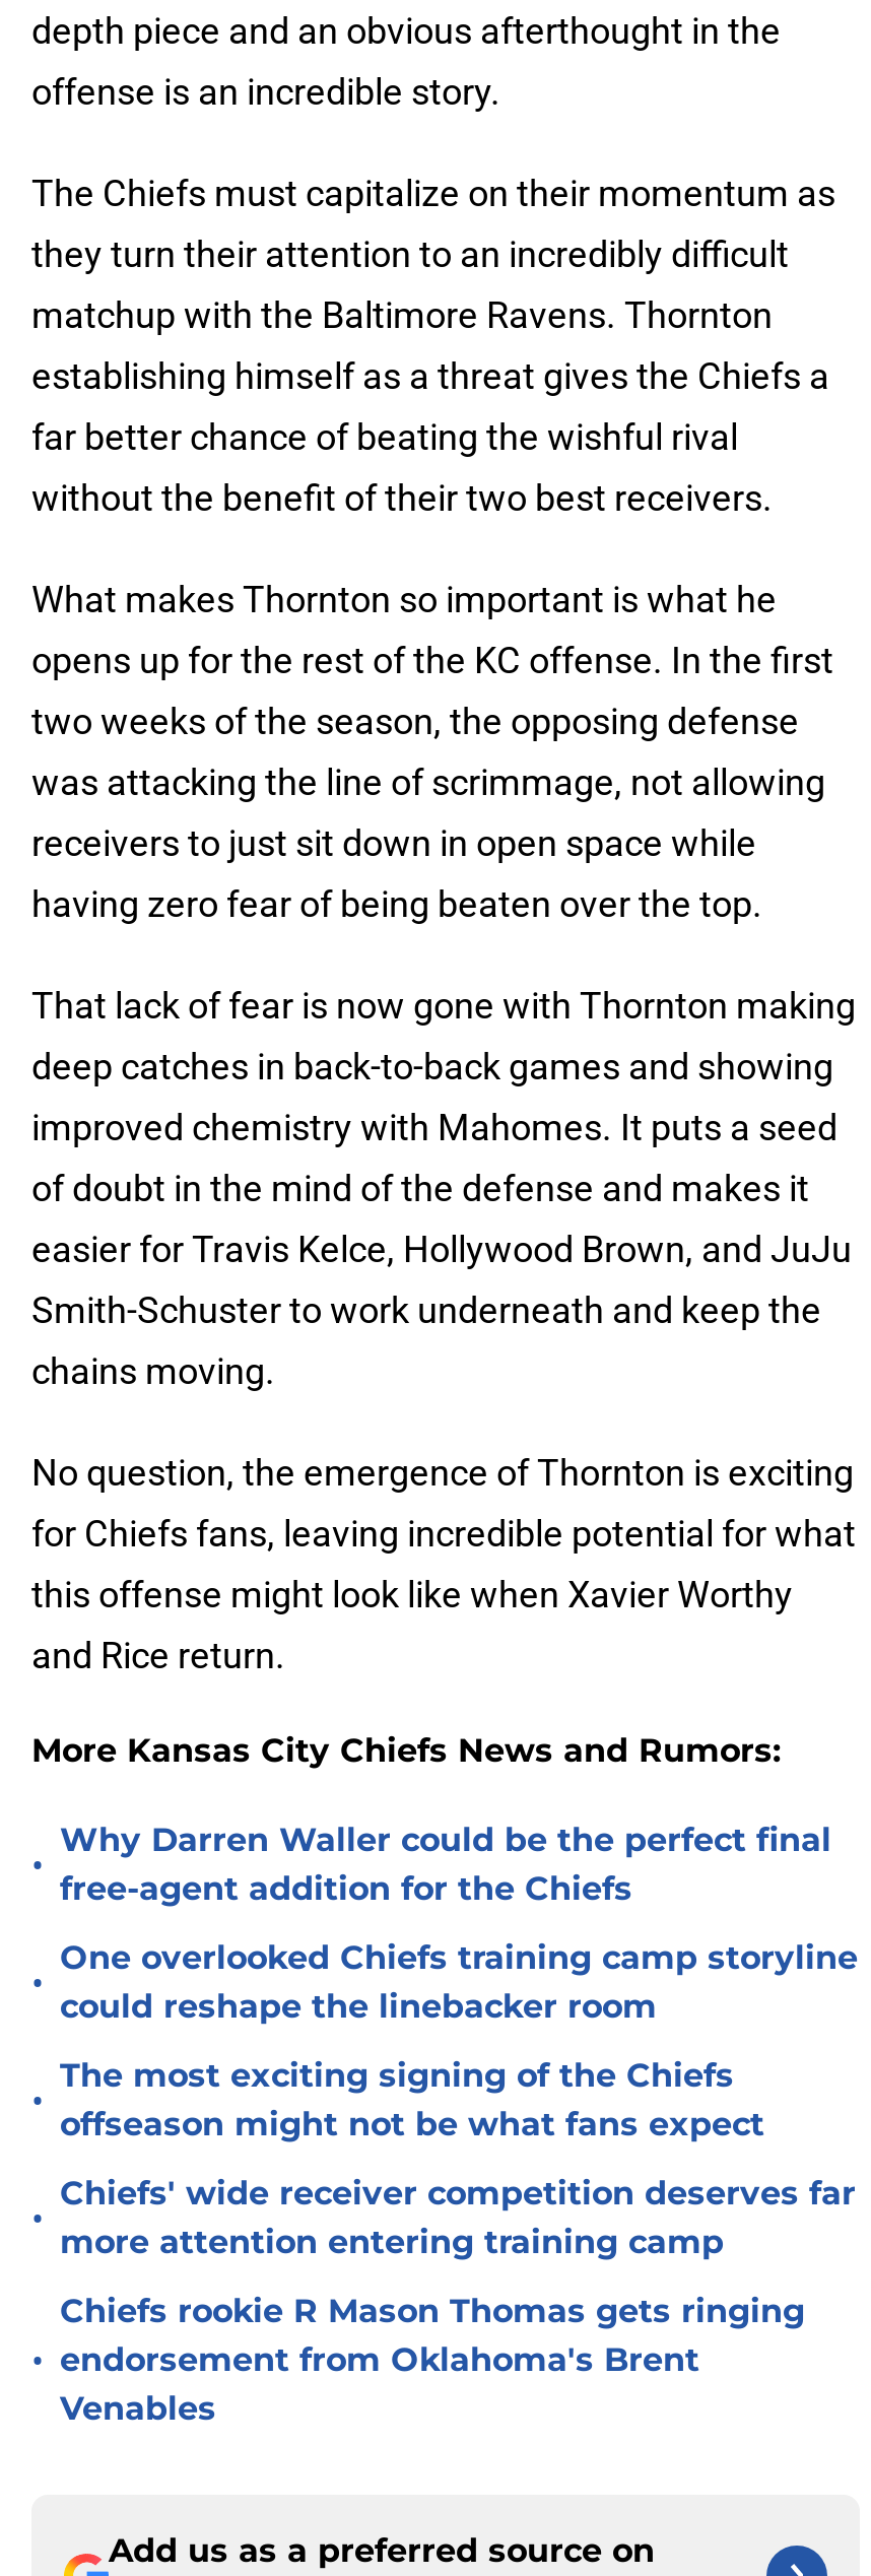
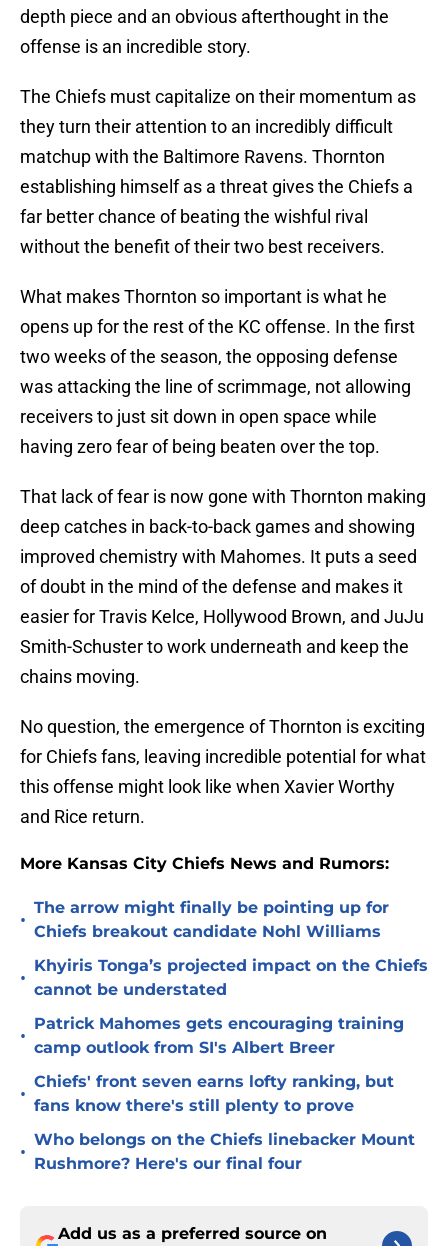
[60,1821,831,1908] Why Darren Waller could be the perfect final | free-agent addition for the Chiefs -> [34,898,389,941] The arrow might finally be pointing up for | Chiefs breakout candidate Nohl Williams
[60,1938,858,2026] One overlooked Chiefs training camp storyline | could reshape the linebacker room -> [34,956,428,999] Khyiris Tonga’s projected impact on the Chiefs | cannot be understated
[60,2056,764,2143] The most exciting signing of the Chiefs | offseason might not be what fans expect -> [34,1014,404,1057] Patrick Mahomes gets encouraging training | camp outlook from SI's Albert Breer
[60,2174,856,2261] Chiefs' wide receiver competition deserves far | more attention entering training camp -> [34,1072,394,1115] Chiefs' front seven earns lofty ranking, but | fans know there's still plenty to prove
[60,2292,805,2428] Chiefs rookie R Mason Thomas gets ringing | endorsement from Oklahoma's Brent | Venables -> [34,1130,415,1173] Who belongs on the Chiefs linebacker Mount | Rushmore? Here's our final four

